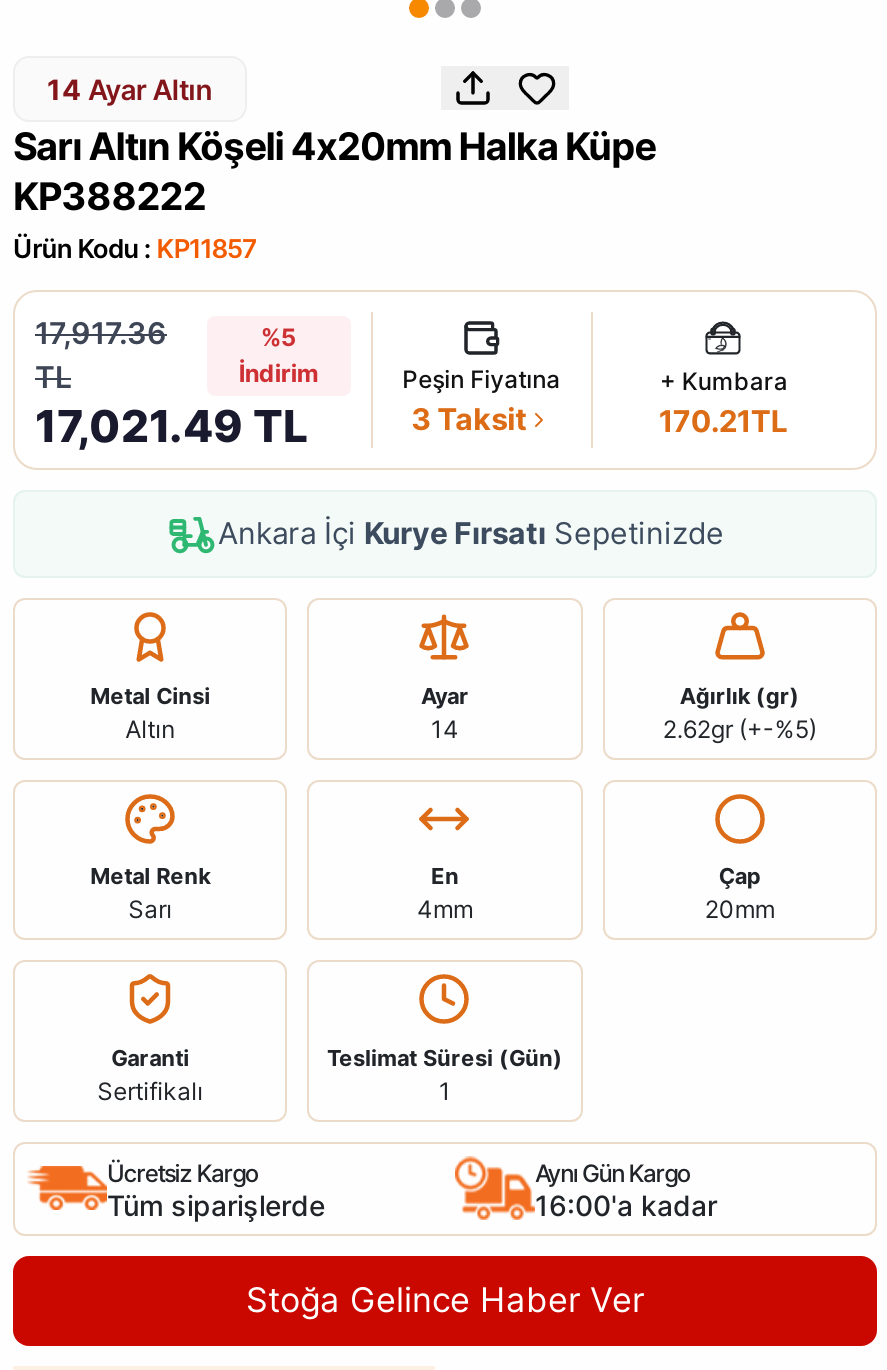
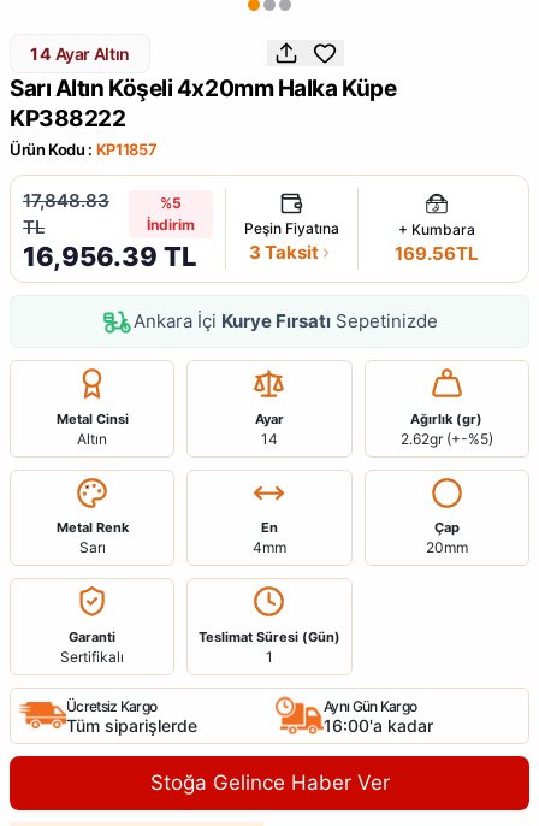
[35,314,167,352] 17,917.36 -> [23,189,109,212] 17,848.83
[35,400,309,452] 17,021.49 TL -> [23,241,197,272] 16,956.39 TL
[659,402,789,440] 170.21TL -> [395,242,479,265] 169.56TL

